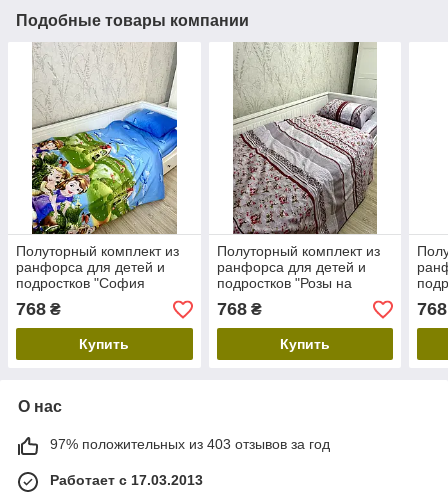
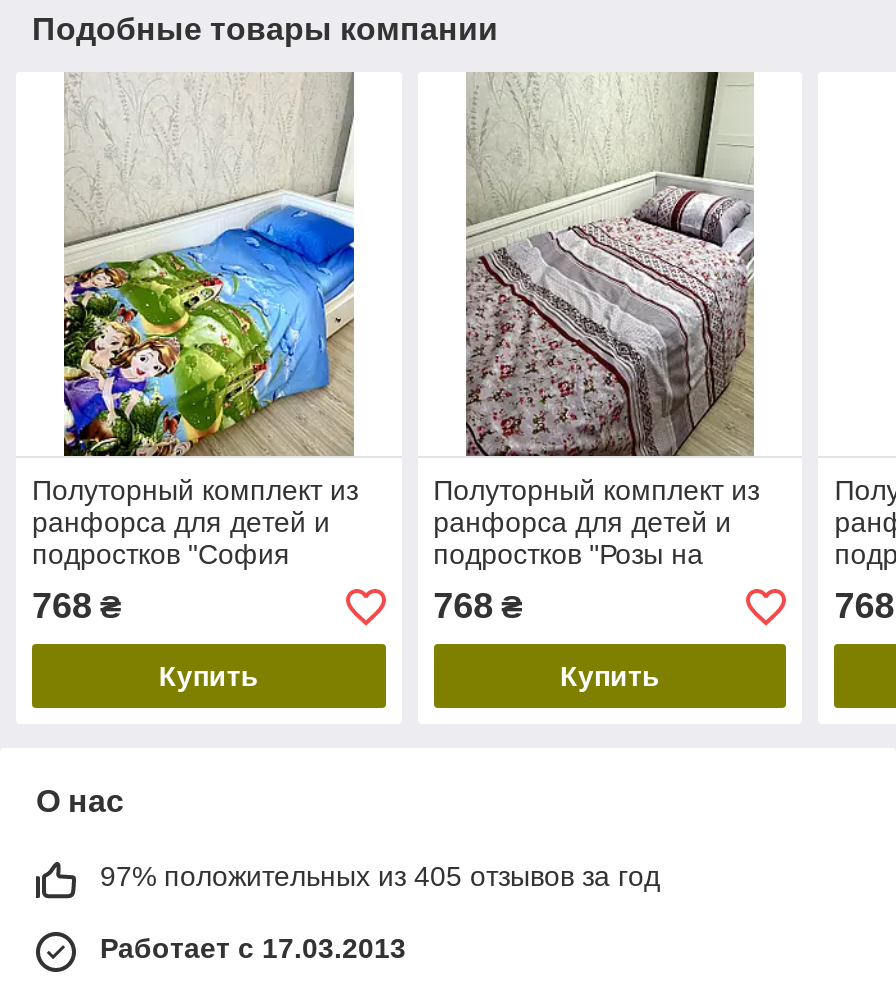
[50,436,330,452] 97% положительных из 403 отзывов за год -> [100,861,660,893] 97% положительных из 405 отзывов за год

